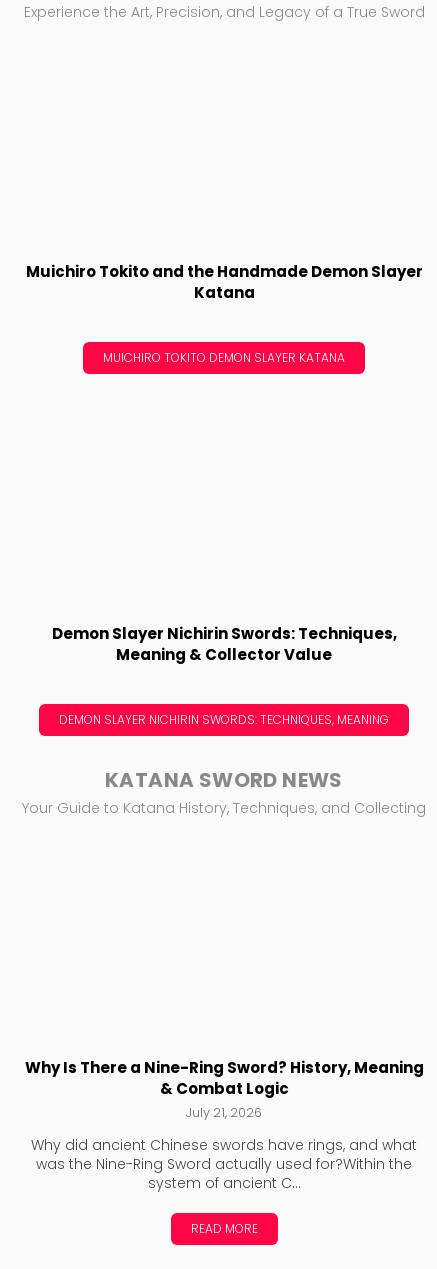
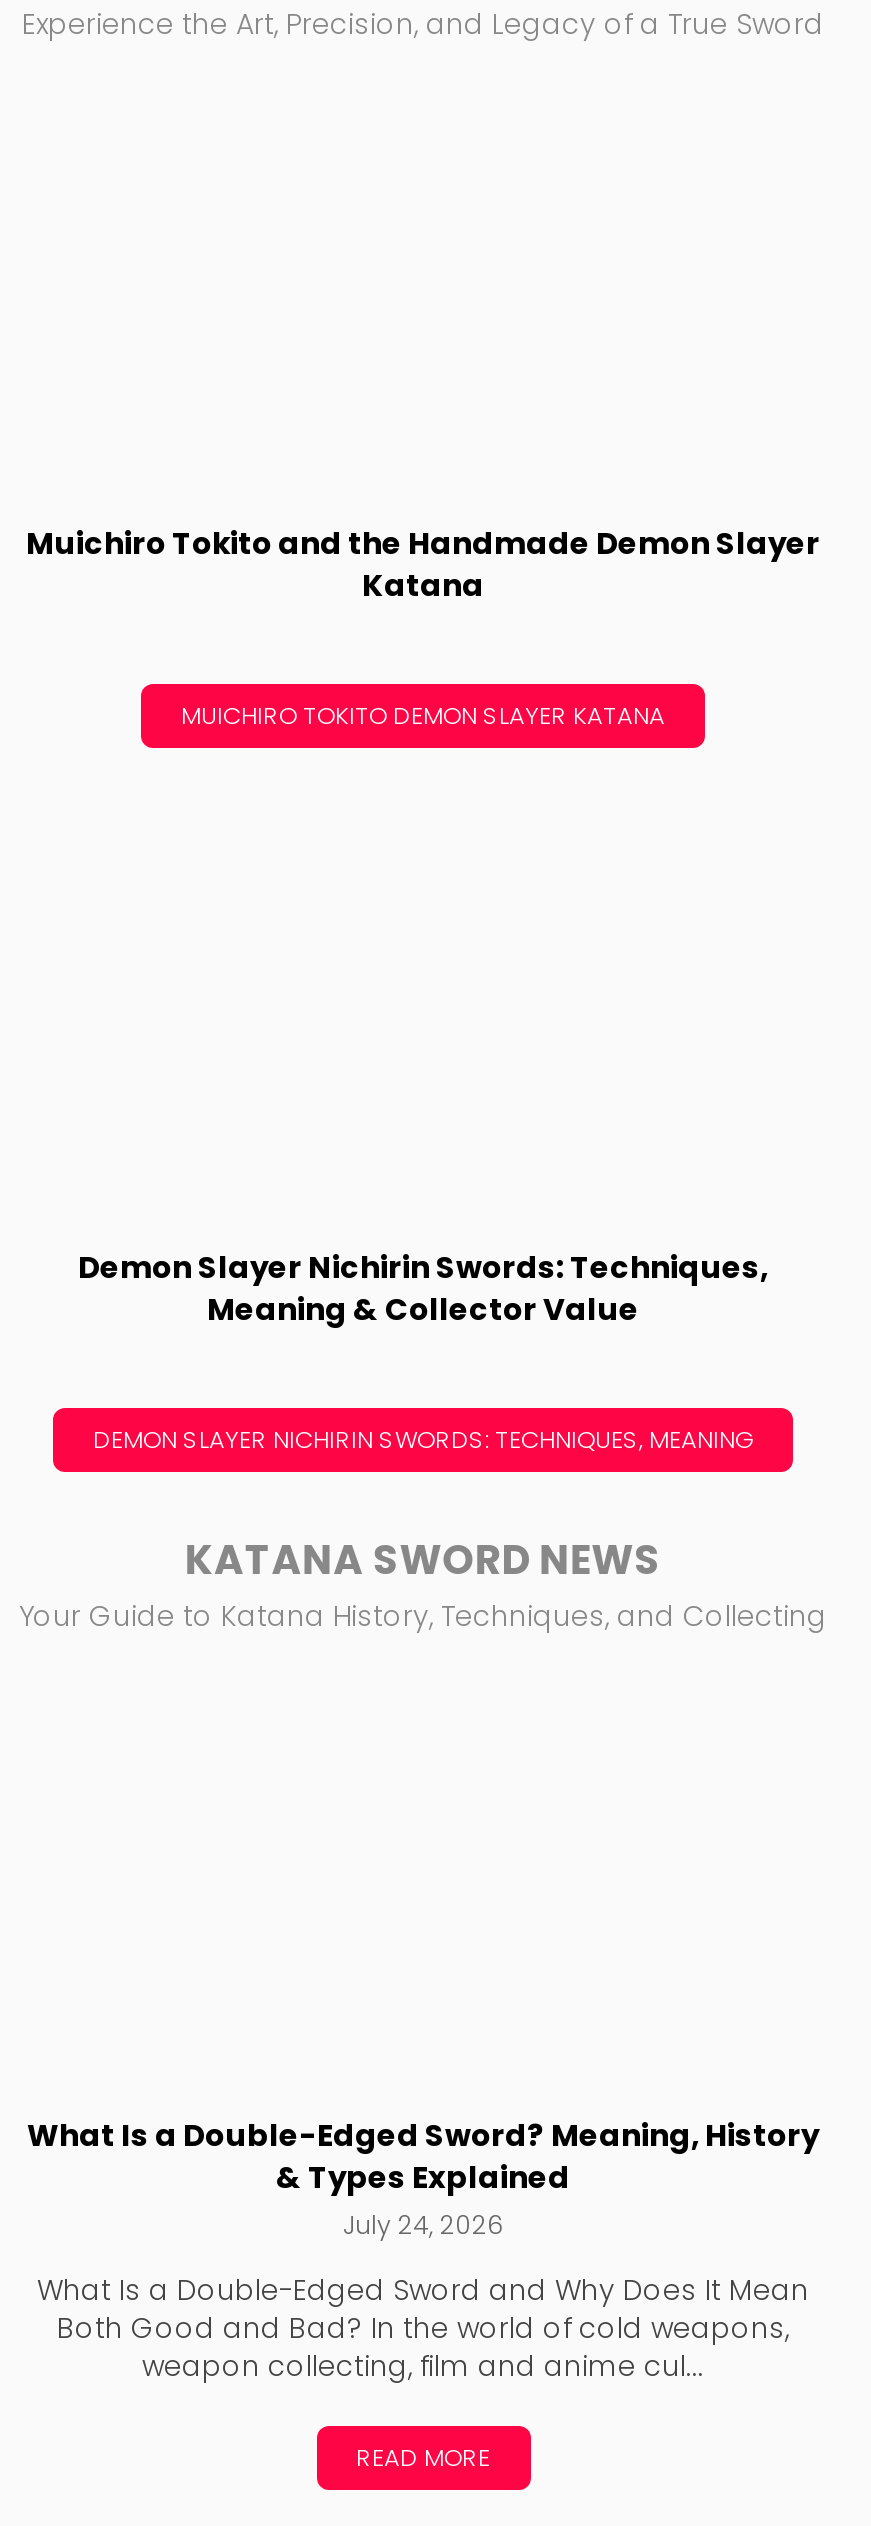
[24,1057,423,1121] Why Is There a Nine-Ring Sword? History, Meaning | & Combat Logic | July 21, 2026 -> [27,2115,819,2243] What Is a Double-Edged Sword? Meaning, History | & Types Explained | July 24, 2026
[31,1135,417,1193] Why did ancient Chinese swords have rings, and what | was the Nine-Ring Sword actually used for?Within the | system of ancient C... -> [37,2271,809,2387] What Is a Double-Edged Sword and Why Does It Mean | Both Good and Bad? In the world of cold weapons, | weapon collecting, film and anime cul...

